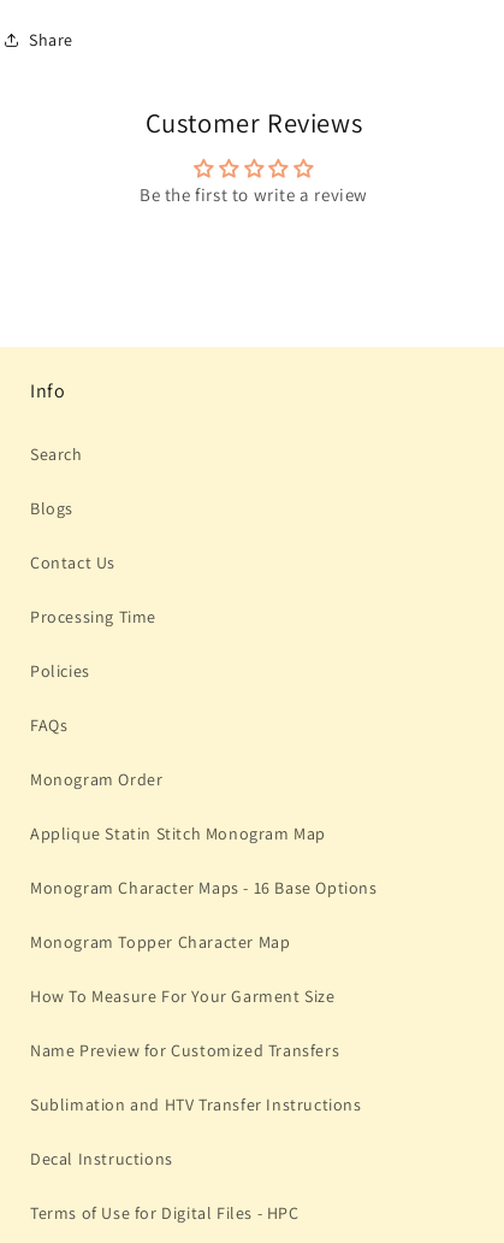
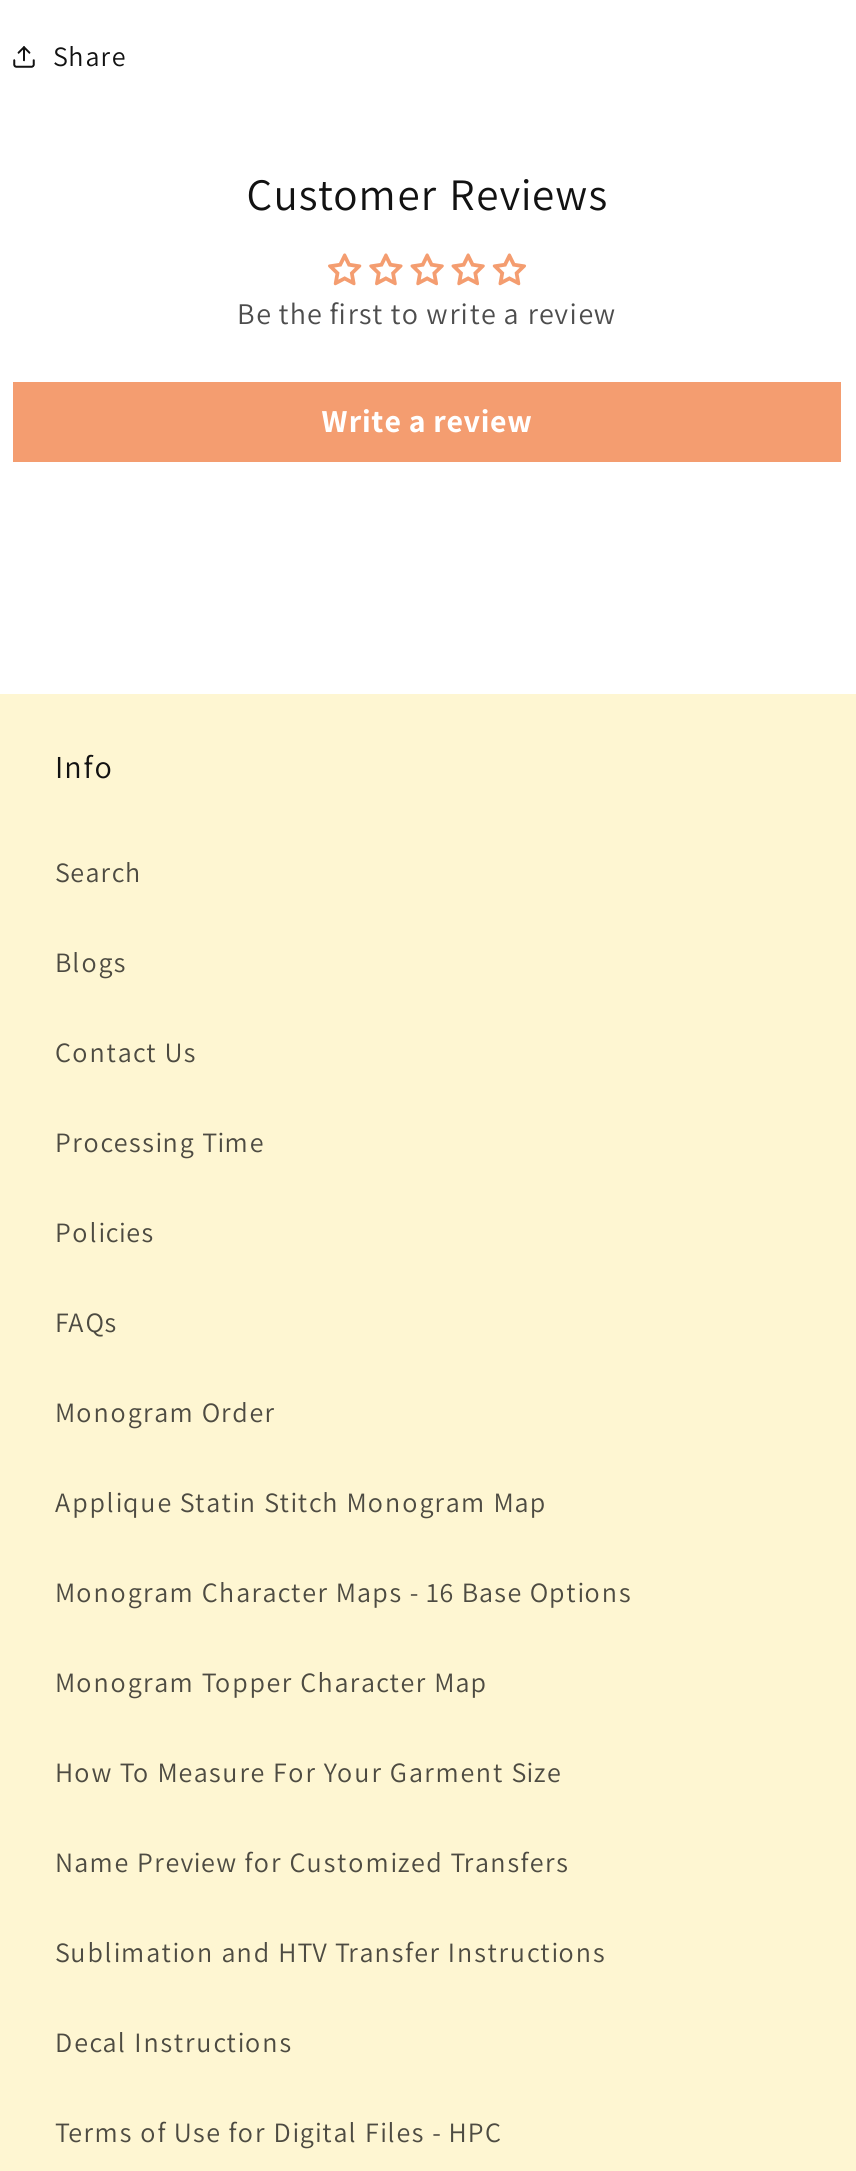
none -> [322,401,532,443] Write a review

